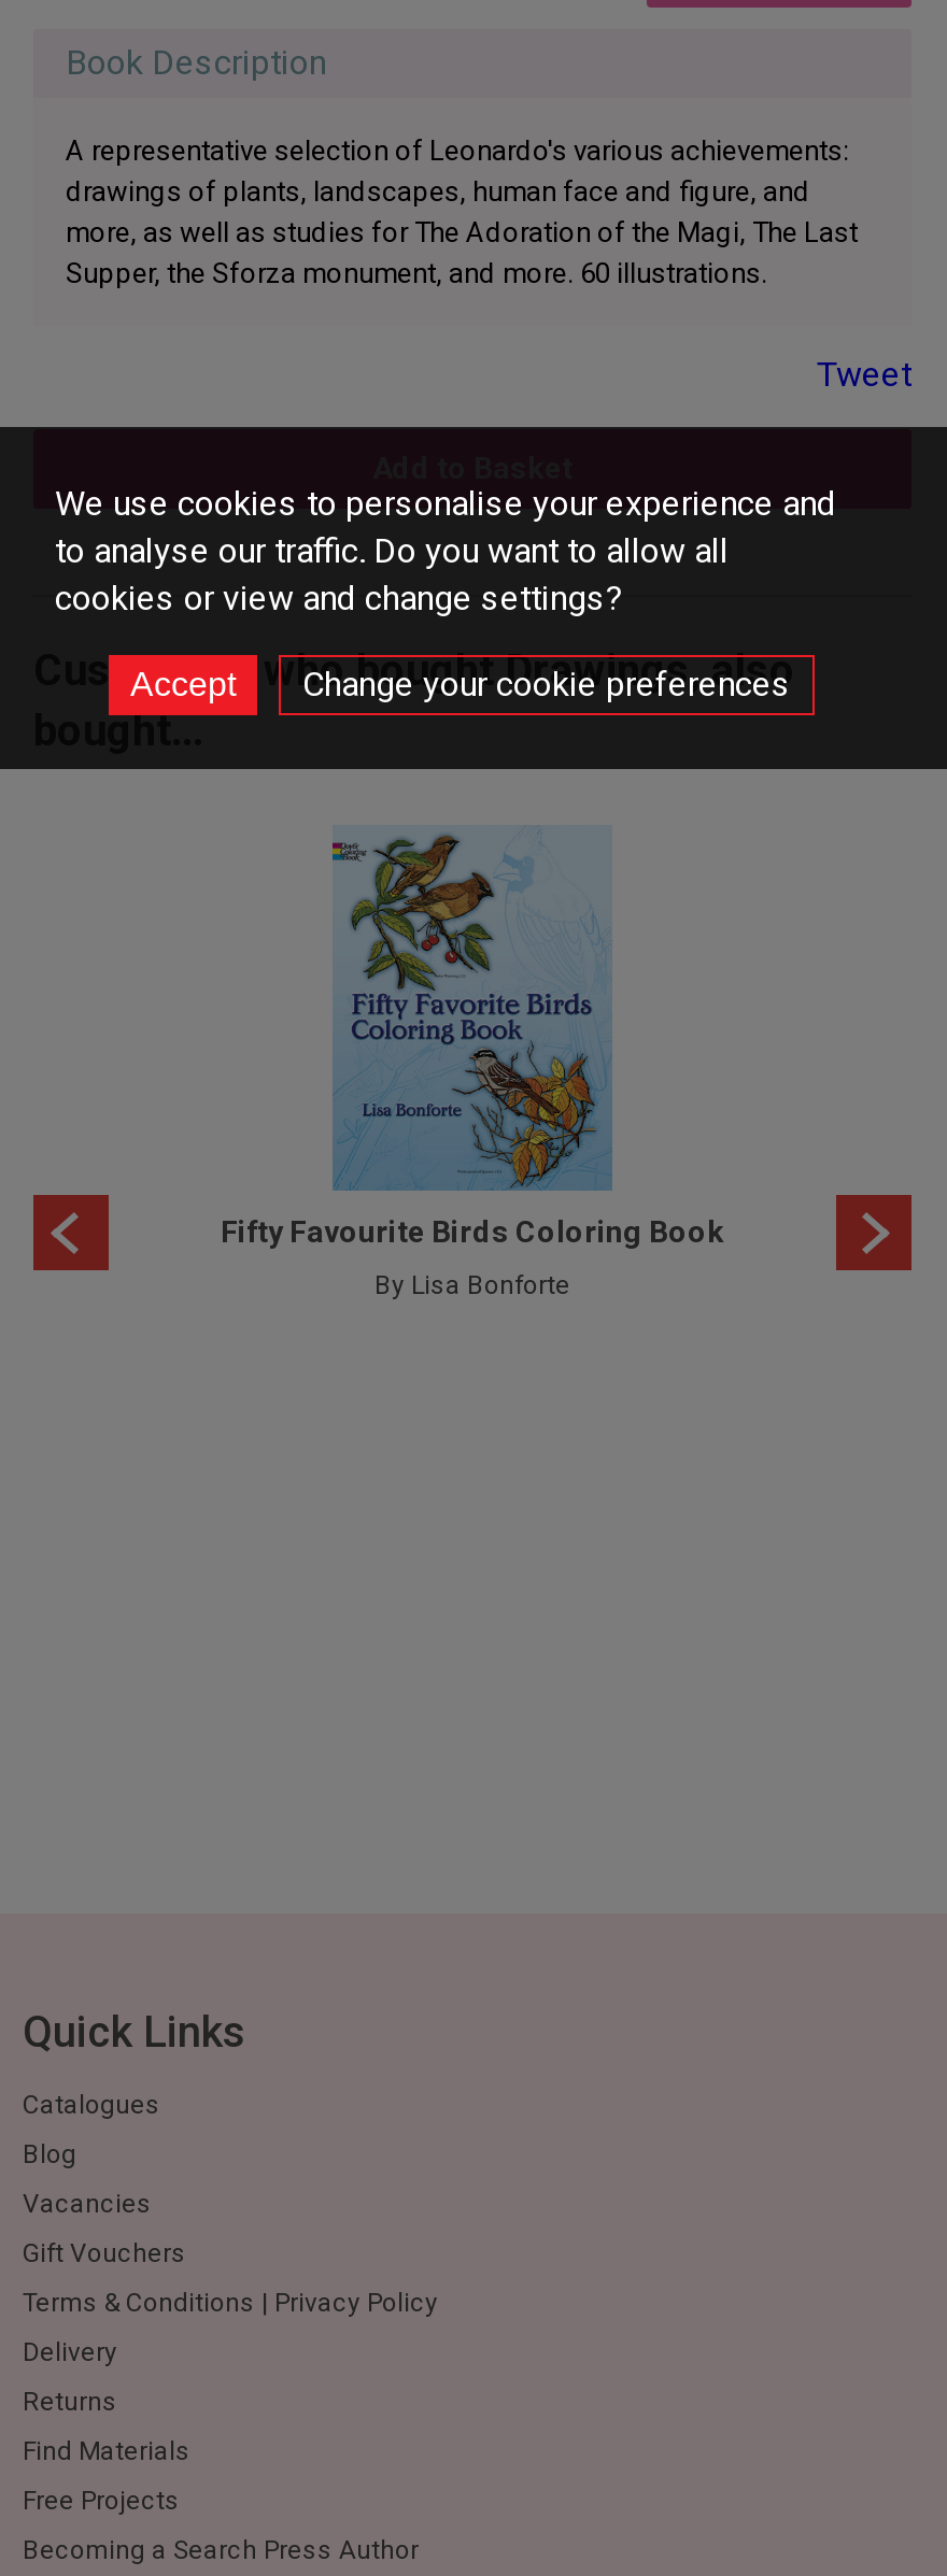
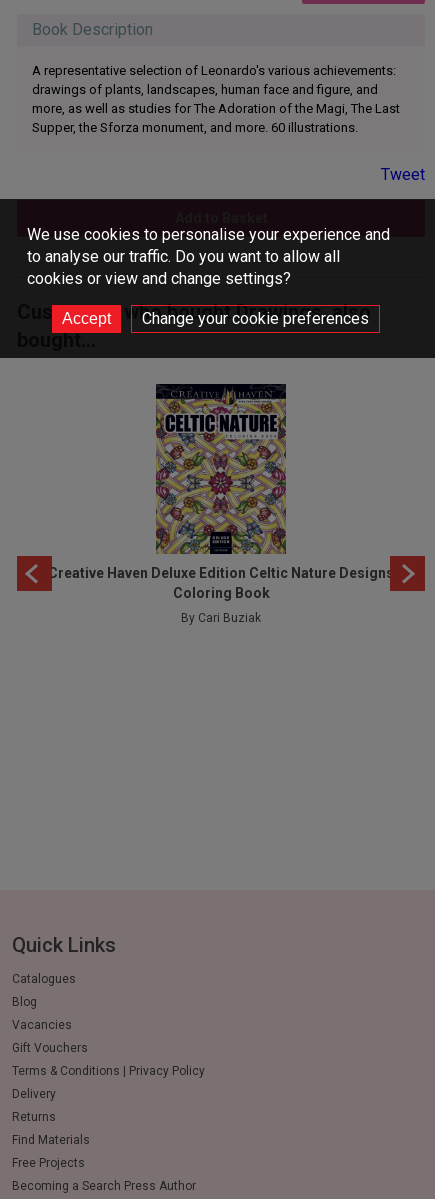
[221,825,724,1249] [image] | Fifty Favourite Birds Coloring Book -> [48,383,394,601] [image] | Creative Haven Deluxe Edition Celtic Nature Designs | Coloring Book
[374,1270,570,1300] By Lisa Bonforte -> [181,611,261,625] By Cari Buziak

